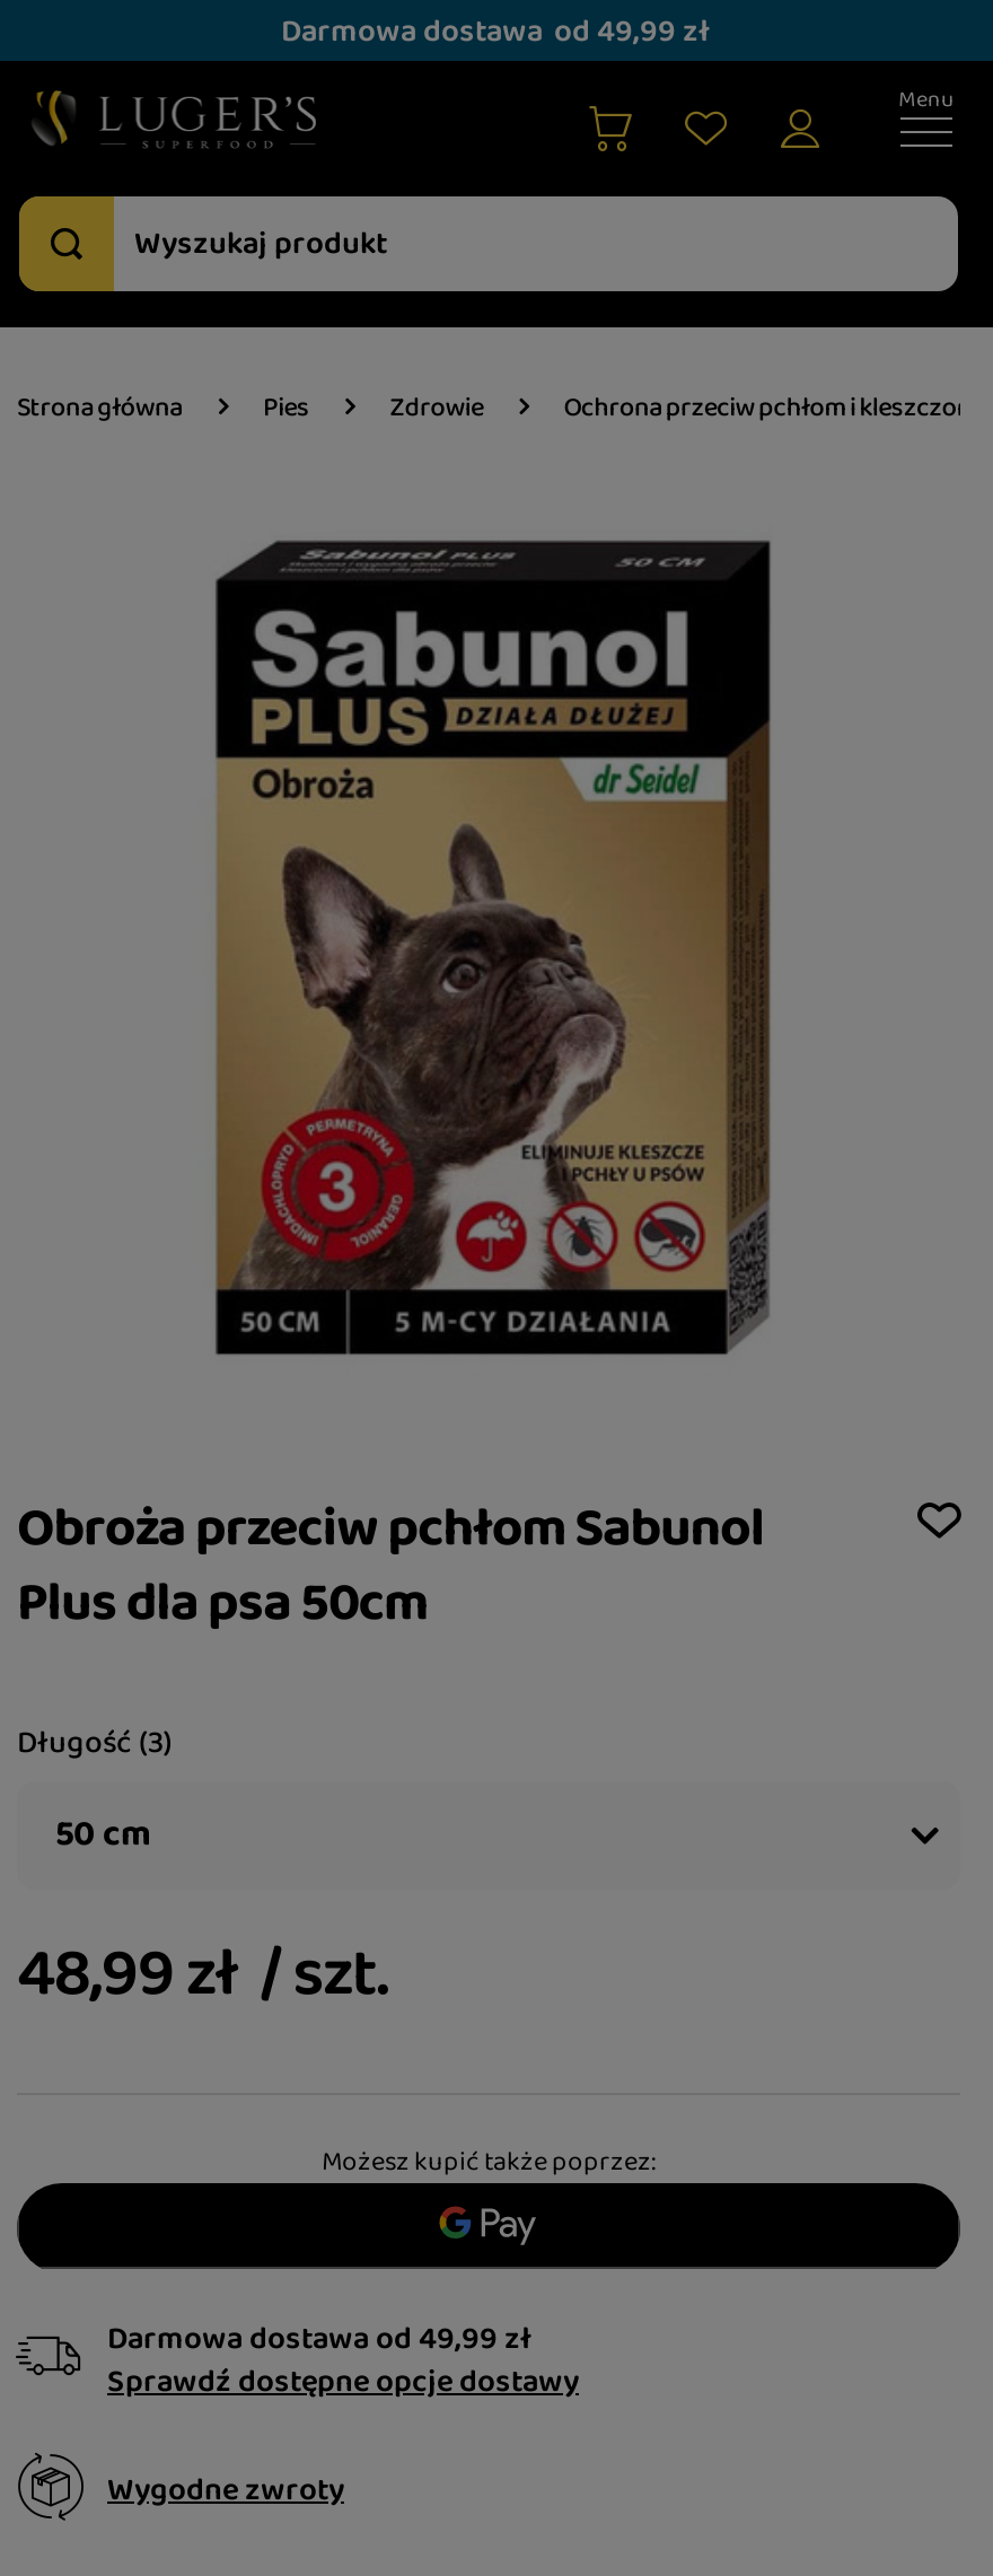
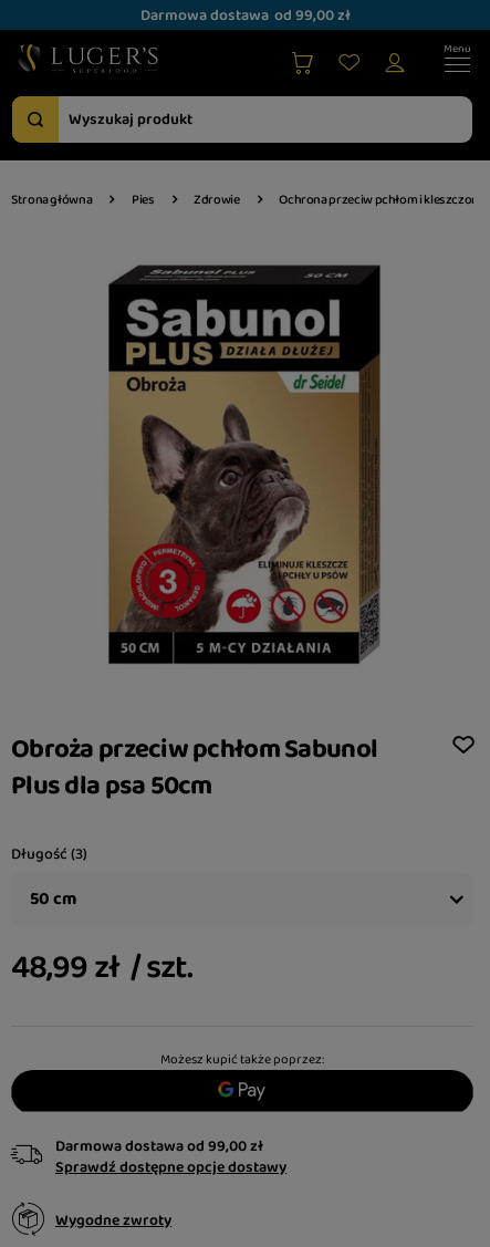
[281,6,710,55] Darmowa dostawa od 49,99 zł -> [140,3,351,27] Darmowa dostawa od 99,00 zł
[107,2314,531,2364] Darmowa dostawa od 49,99 zł -> [55,1134,263,1158] Darmowa dostawa od 99,00 zł

